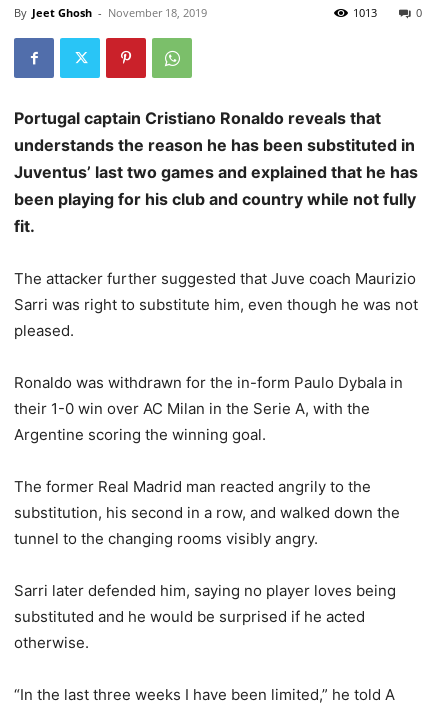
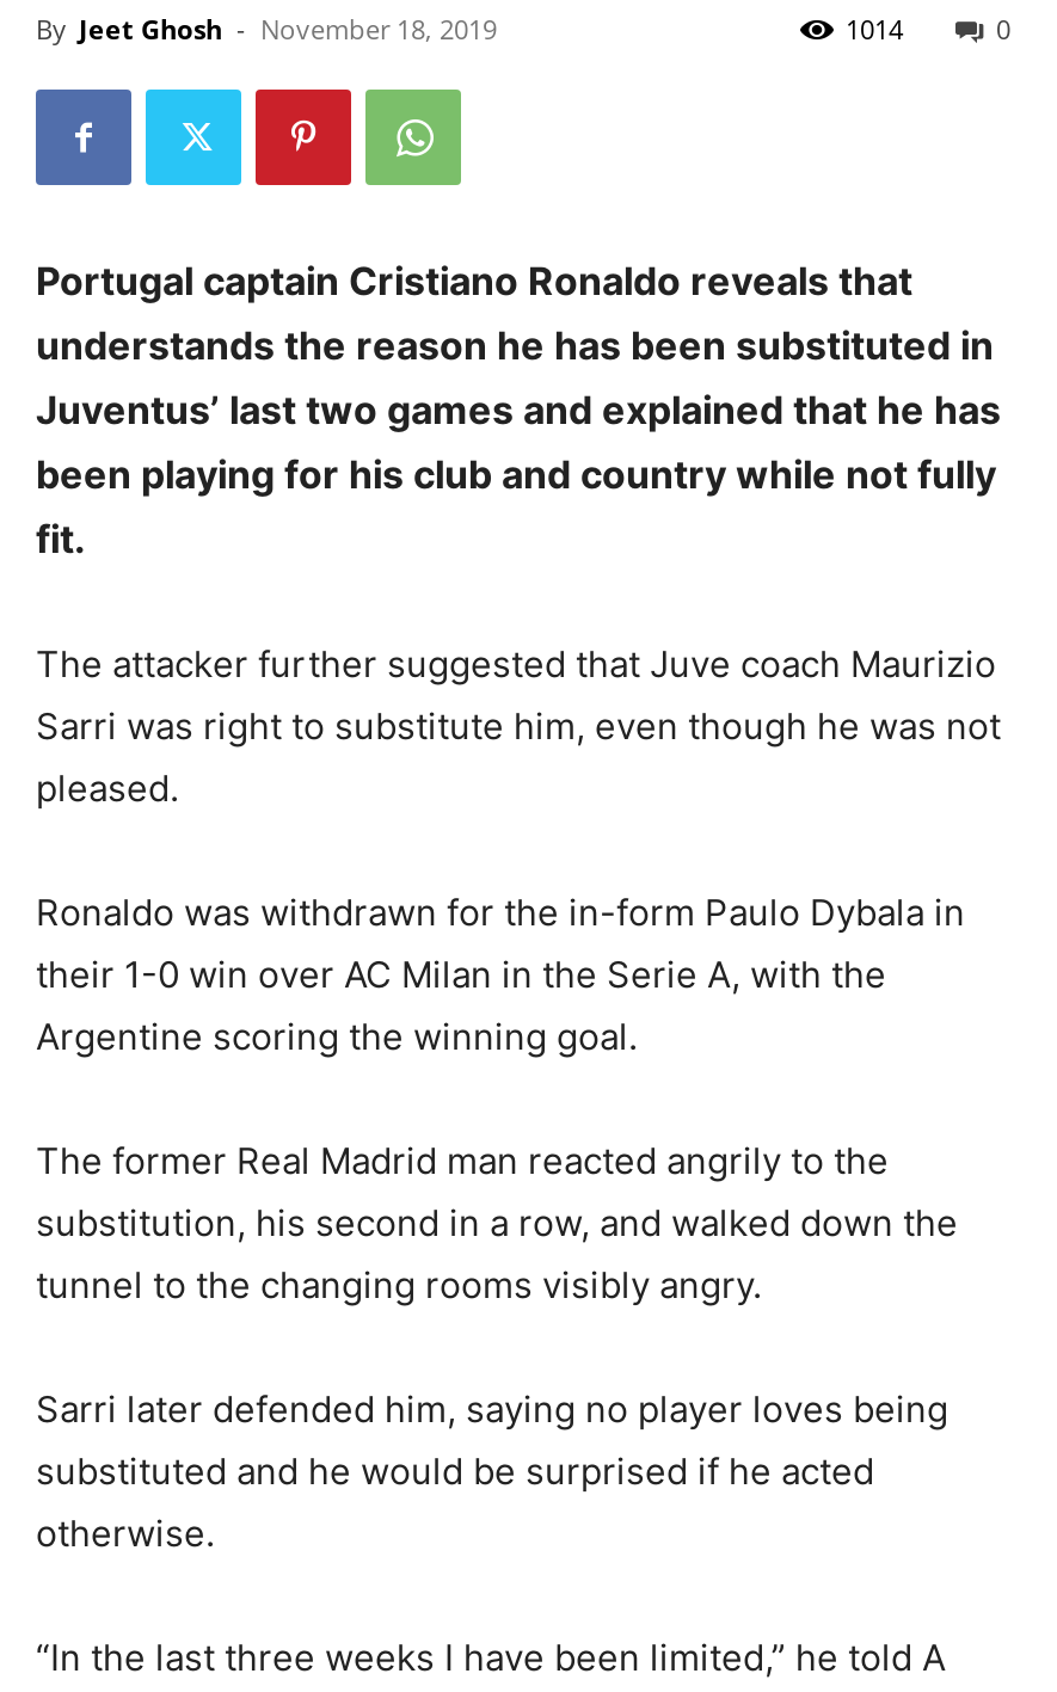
[353,5,377,20] 1013 -> [846,11,903,47] 1014

